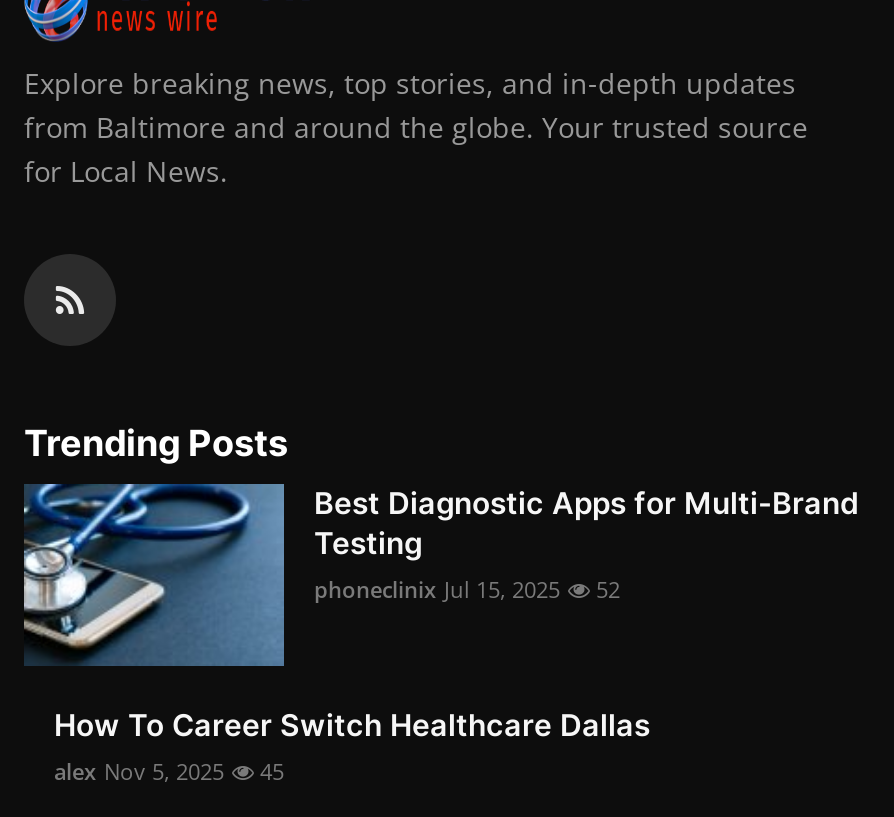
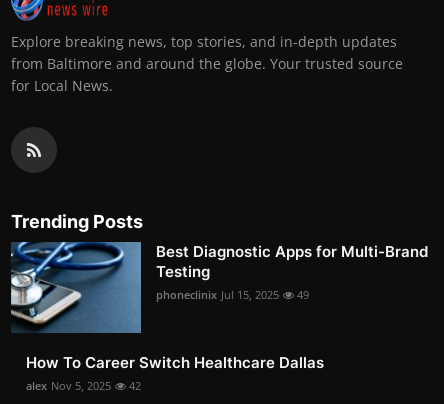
[314,574,620,604] phoneclinix Jul 15, 2025 52 -> [156,287,309,302] phoneclinix Jul 15, 2025 49
[54,756,284,786] alex Nov 5, 2025 45 -> [26,378,141,393] alex Nov 5, 2025 42

